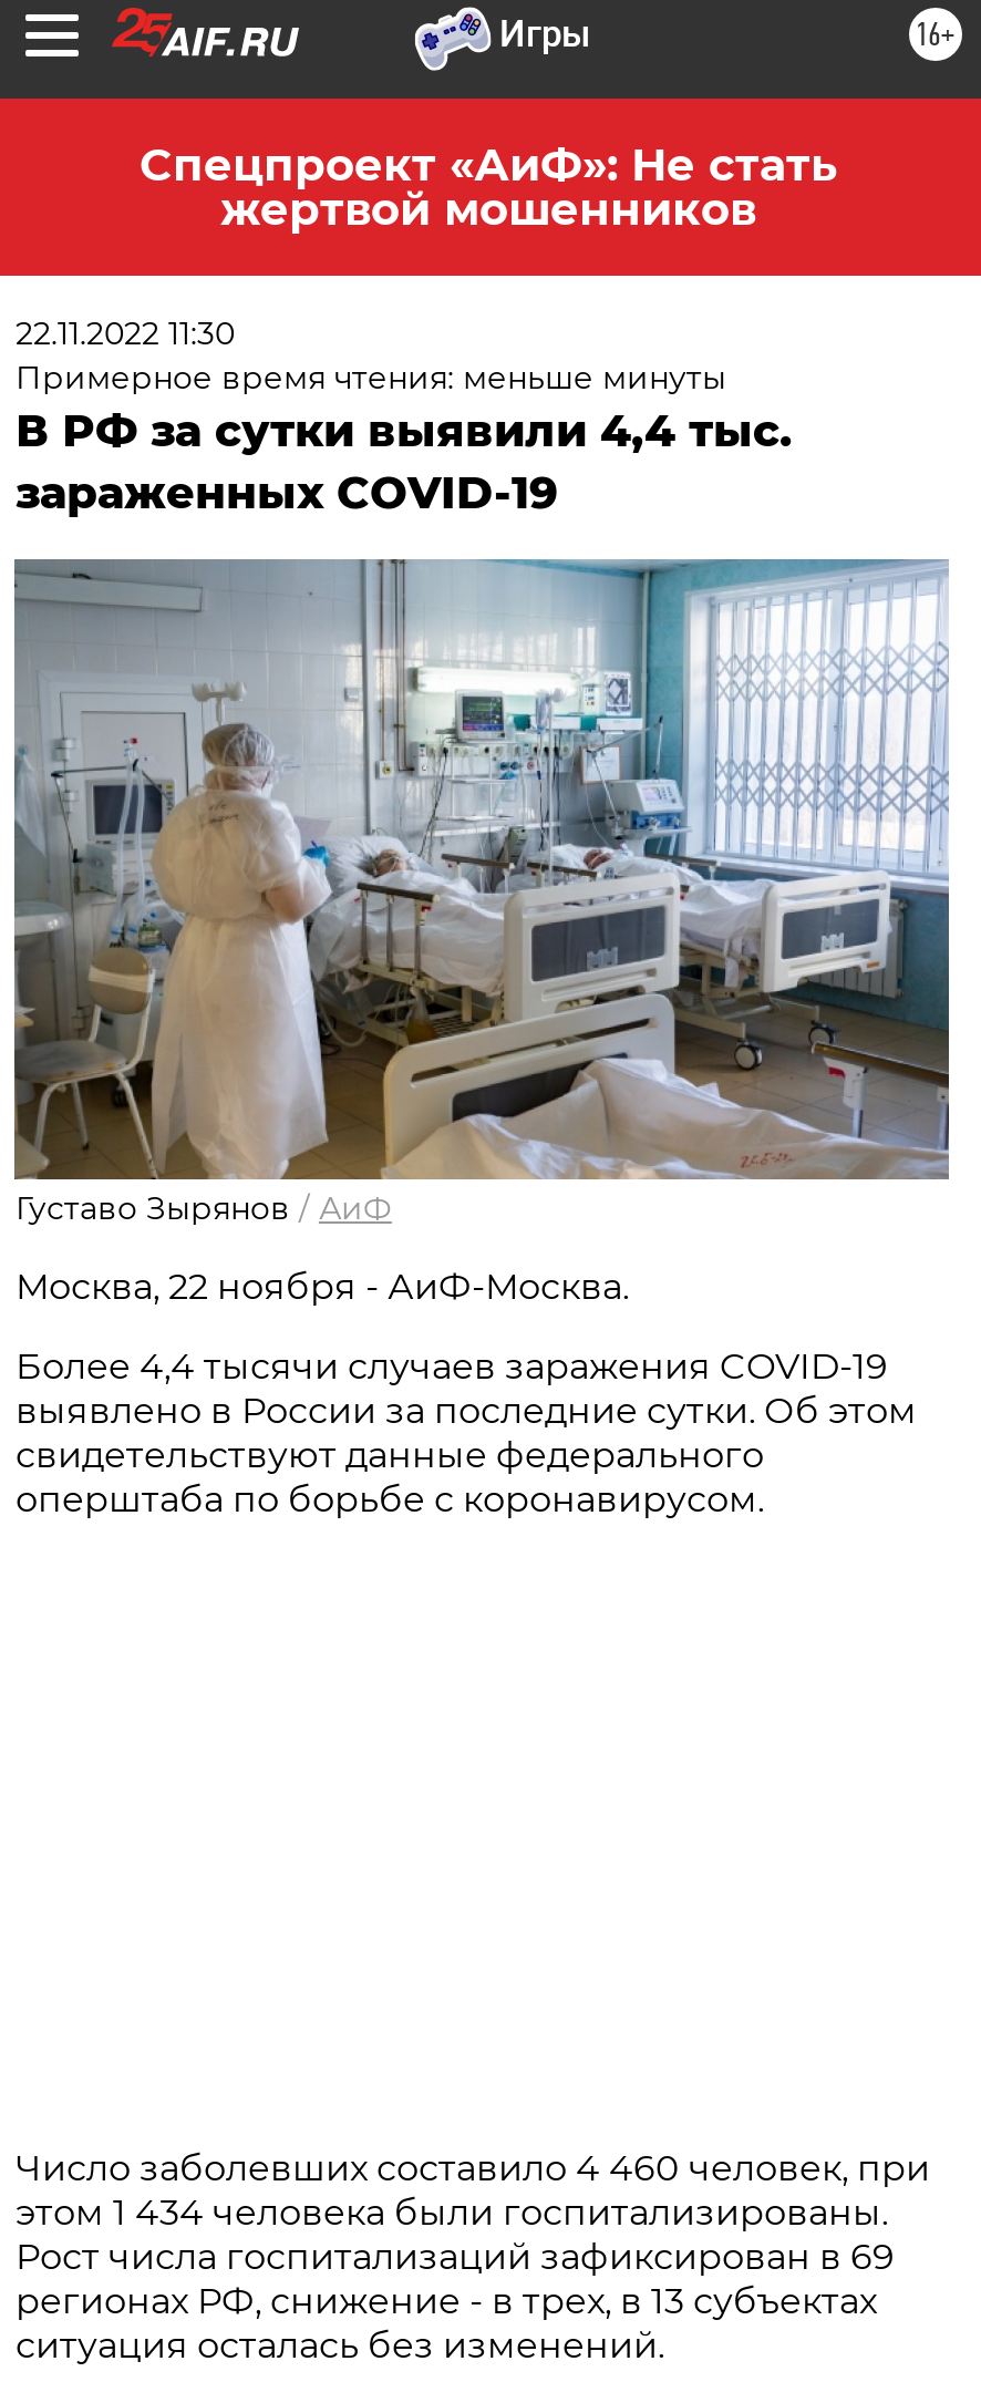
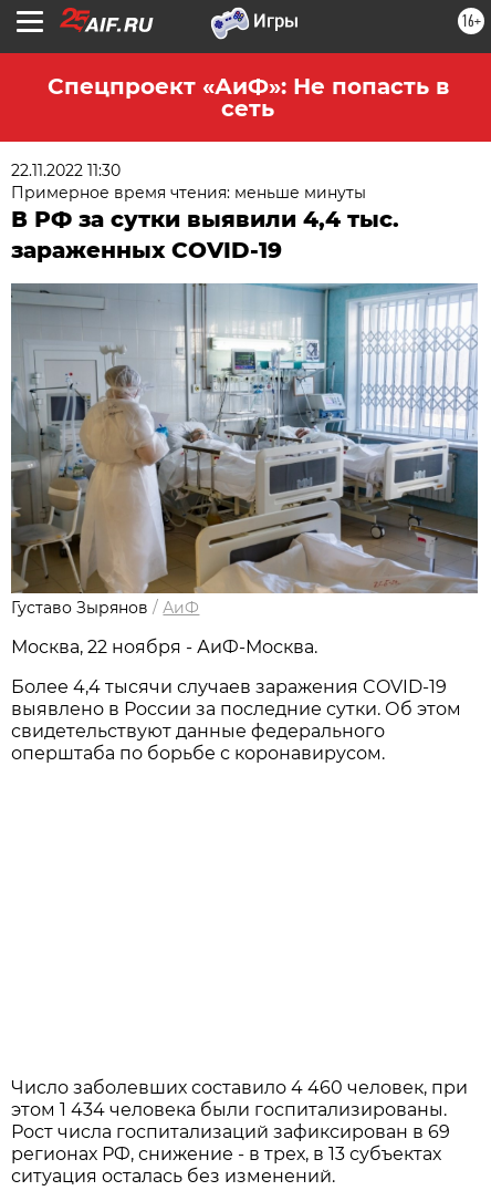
[140,138,837,236] Спецпроект «АиФ»: Не стать | жертвой мошенников -> [47,73,448,122] Спецпроект «АиФ»: Не попасть в | сеть

